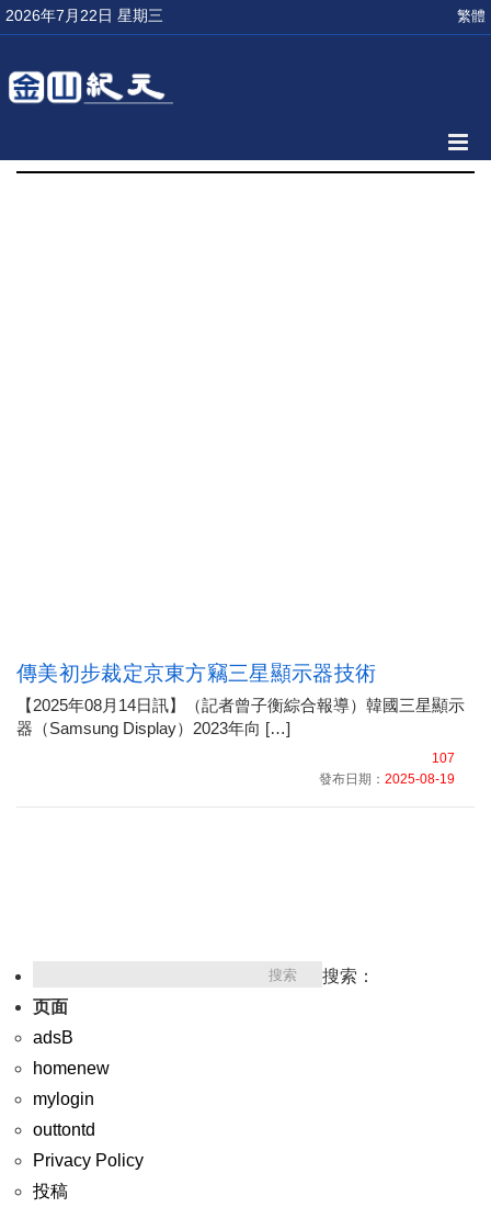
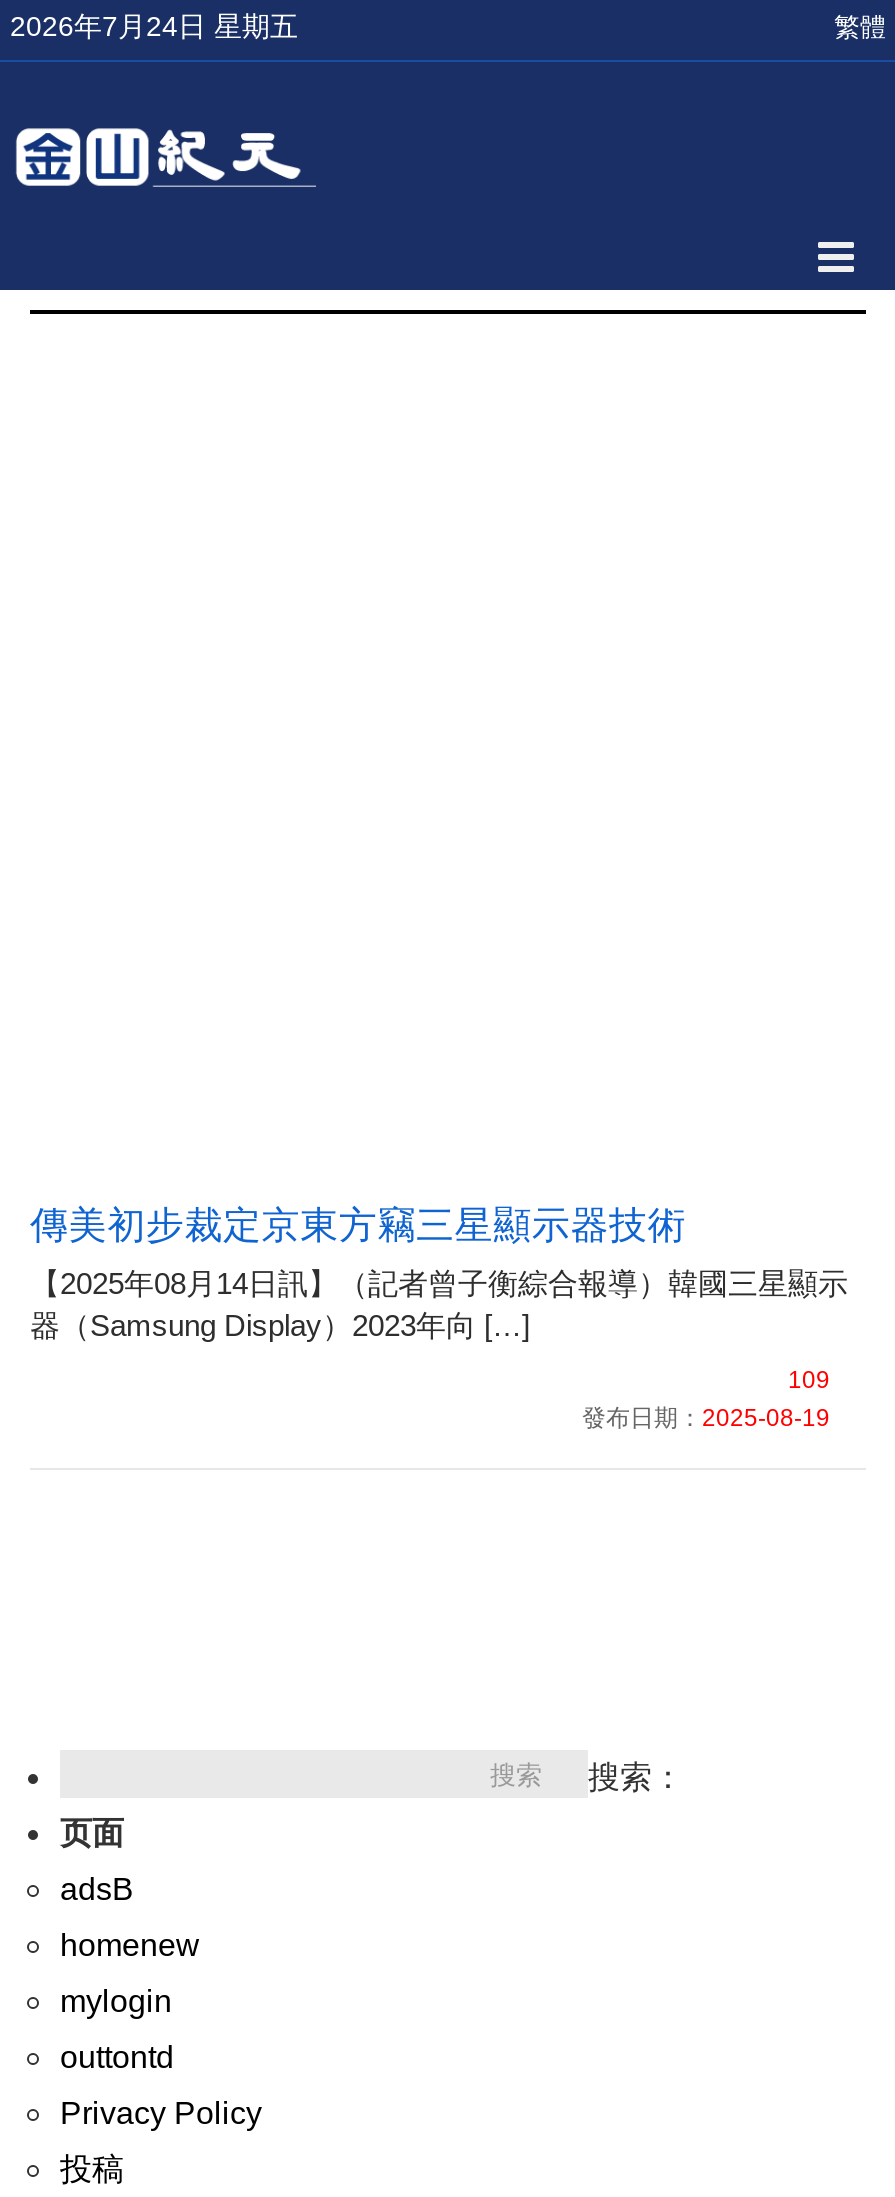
[5,7,163,24] 2026年7月22日 星期三 -> [10,10,298,42] 2026年7月24日 星期五
[432,751,455,766] 107 -> [788,1366,830,1394] 109

